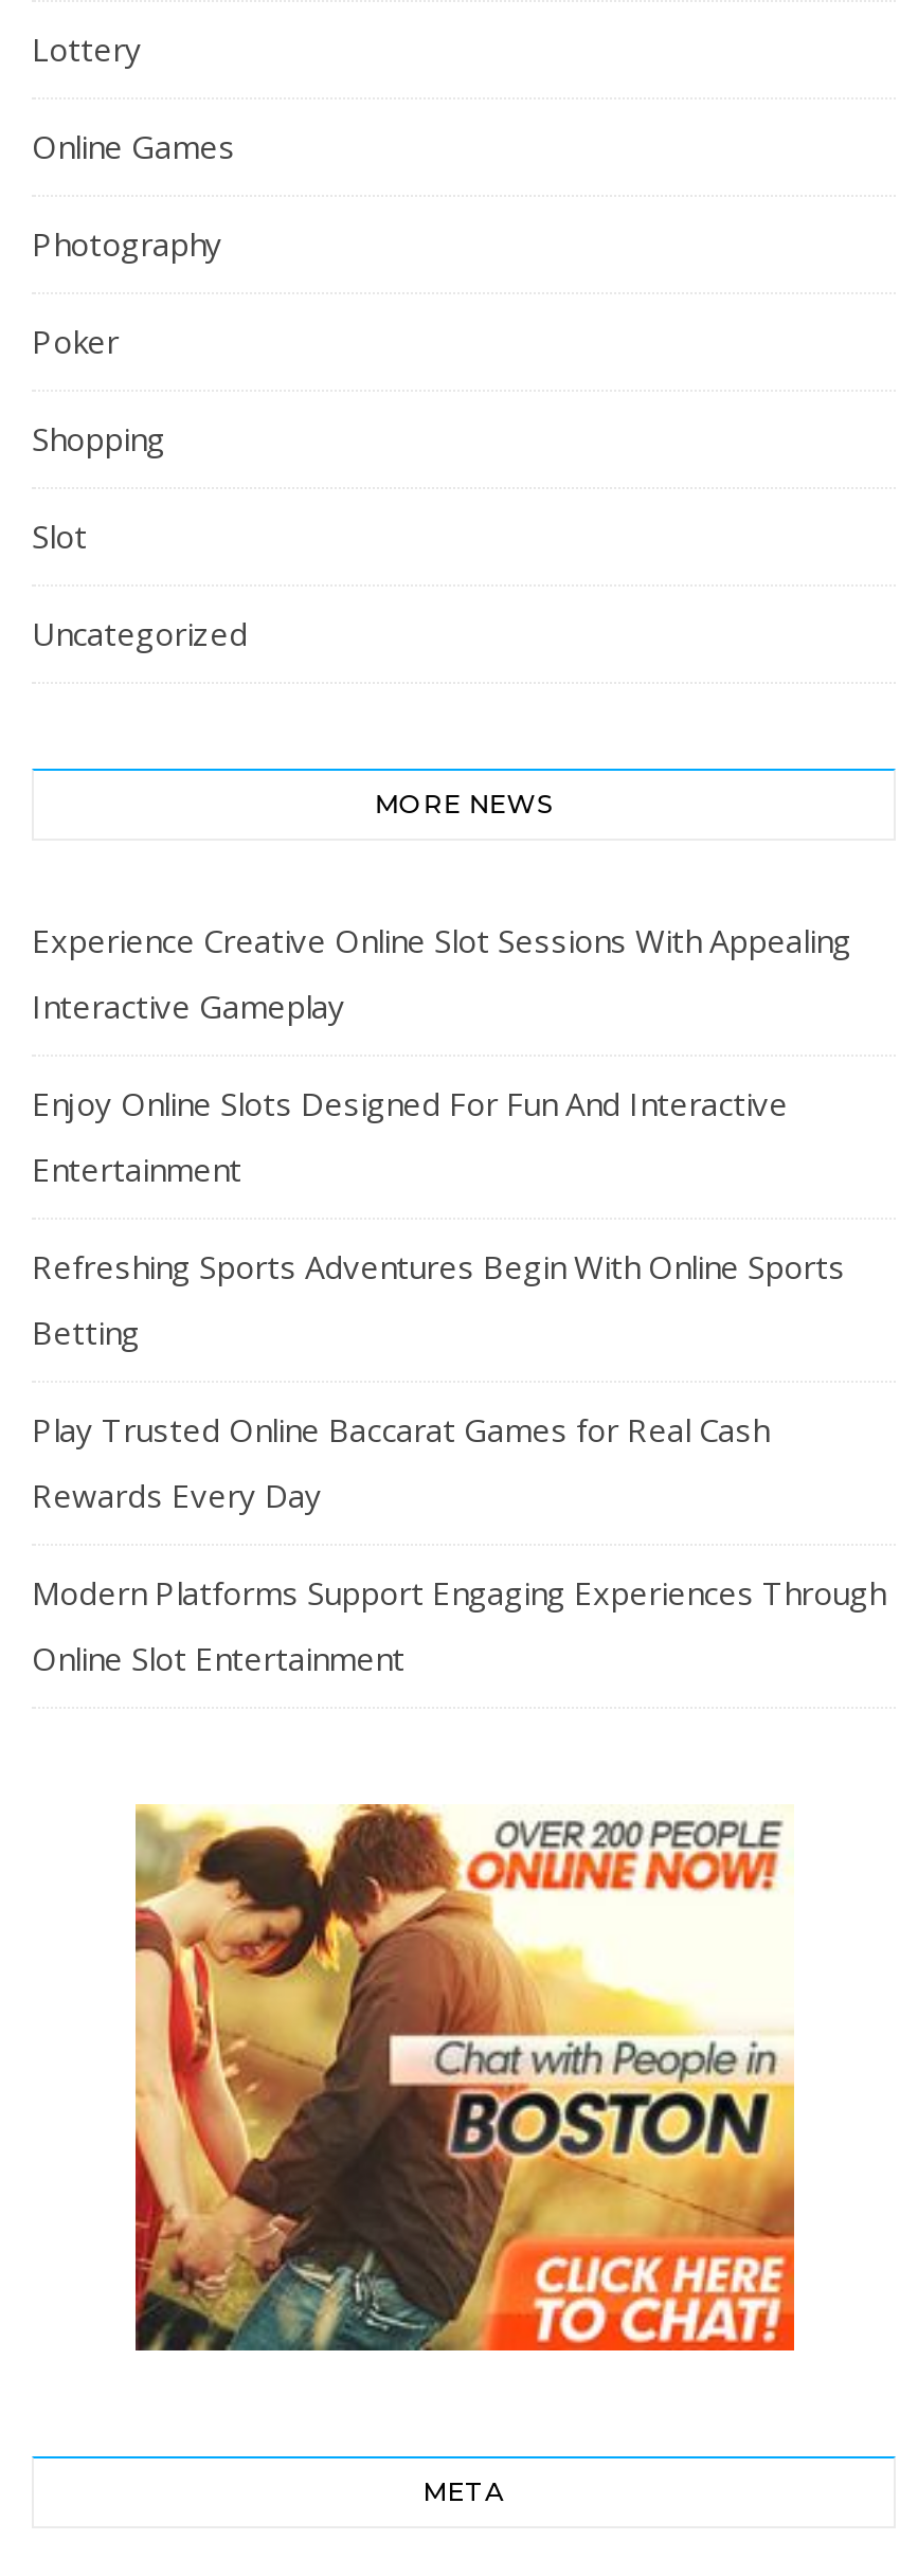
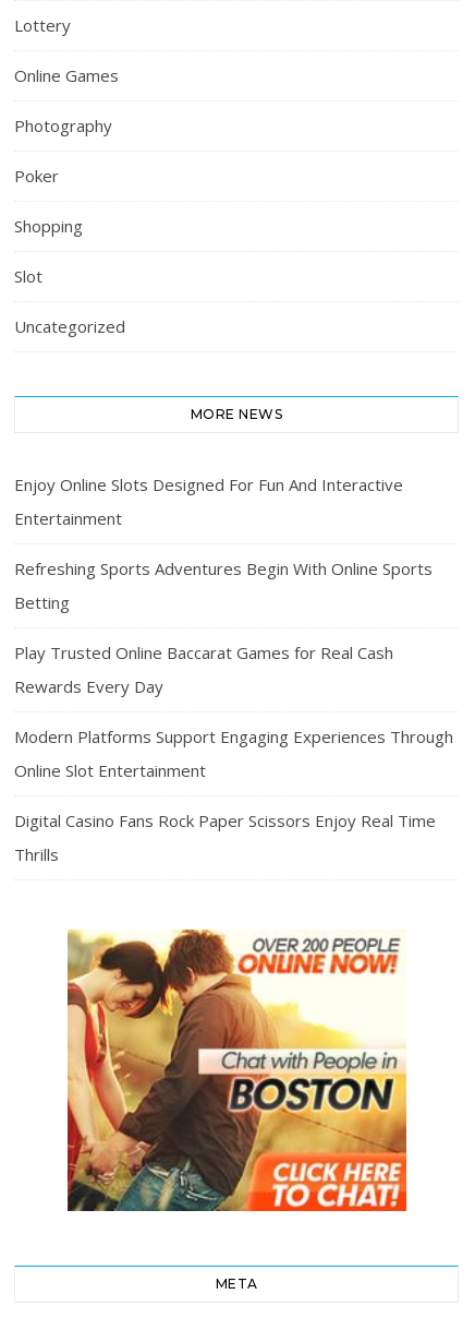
[32,919,851,1027] Experience Creative Online Slot Sessions With Appealing | Interactive Gameplay -> none
moved [32,1082,885,1679] -> [14,474,453,781]: Enjoy Online Slots Designed For Fun And Interactive | Entertainment | Refreshing Sports Adventures Begin With Online Sports | Betting | Play Trusted Online Baccarat Games for Real Cash | Rewards Every Day | Modern Platforms Support Engaging Experiences Through | Online Slot Entertainment
none -> [14,810,436,865] Digital Casino Fans Rock Paper Scissors Enjoy Real Time | Thrills

